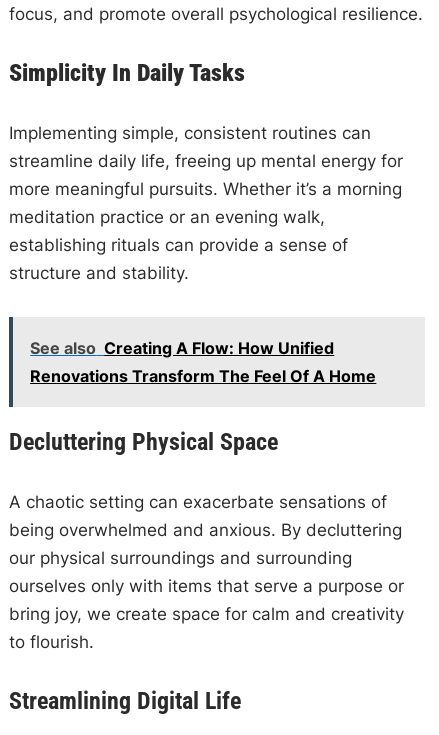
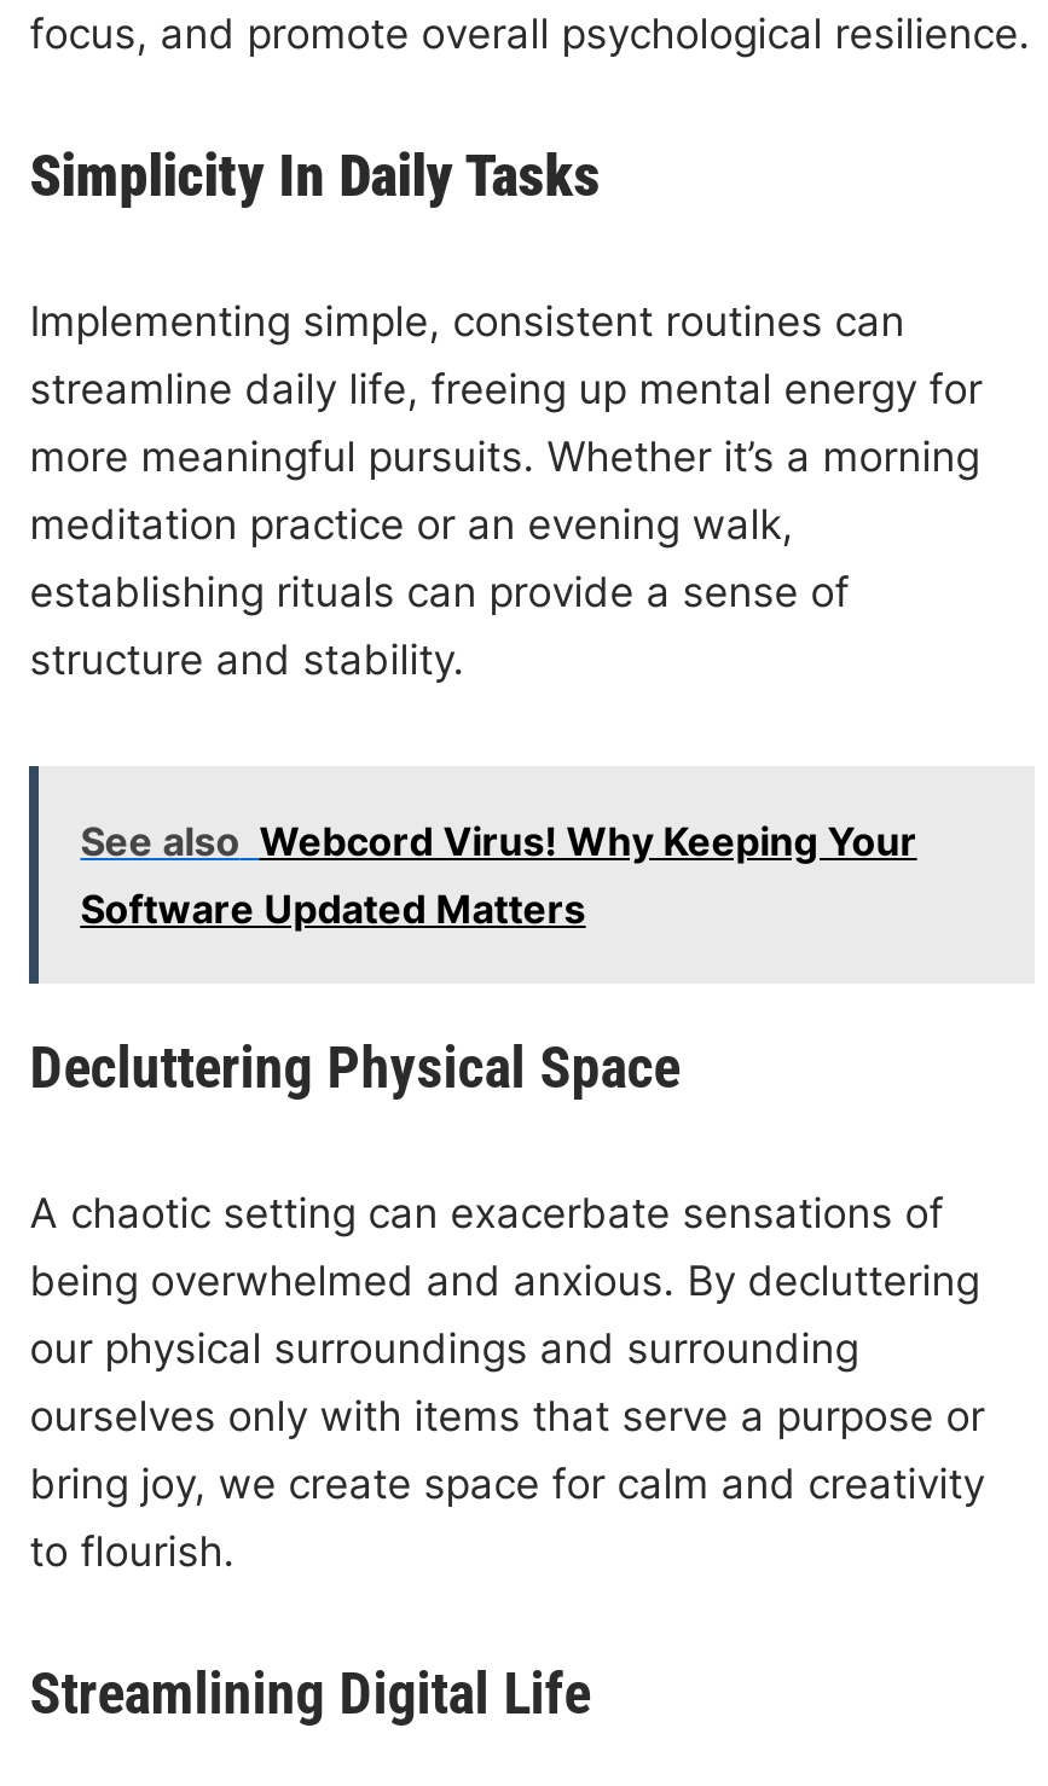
[30,338,376,386] See also Creating A Flow: How Unified | Renovations Transform The Feel Of A Home -> [80,818,917,934] See also Webcord Virus! Why Keeping Your | Software Updated Matters

